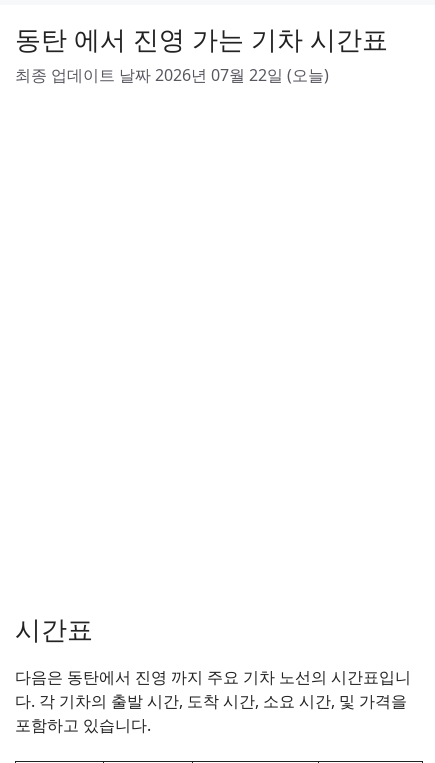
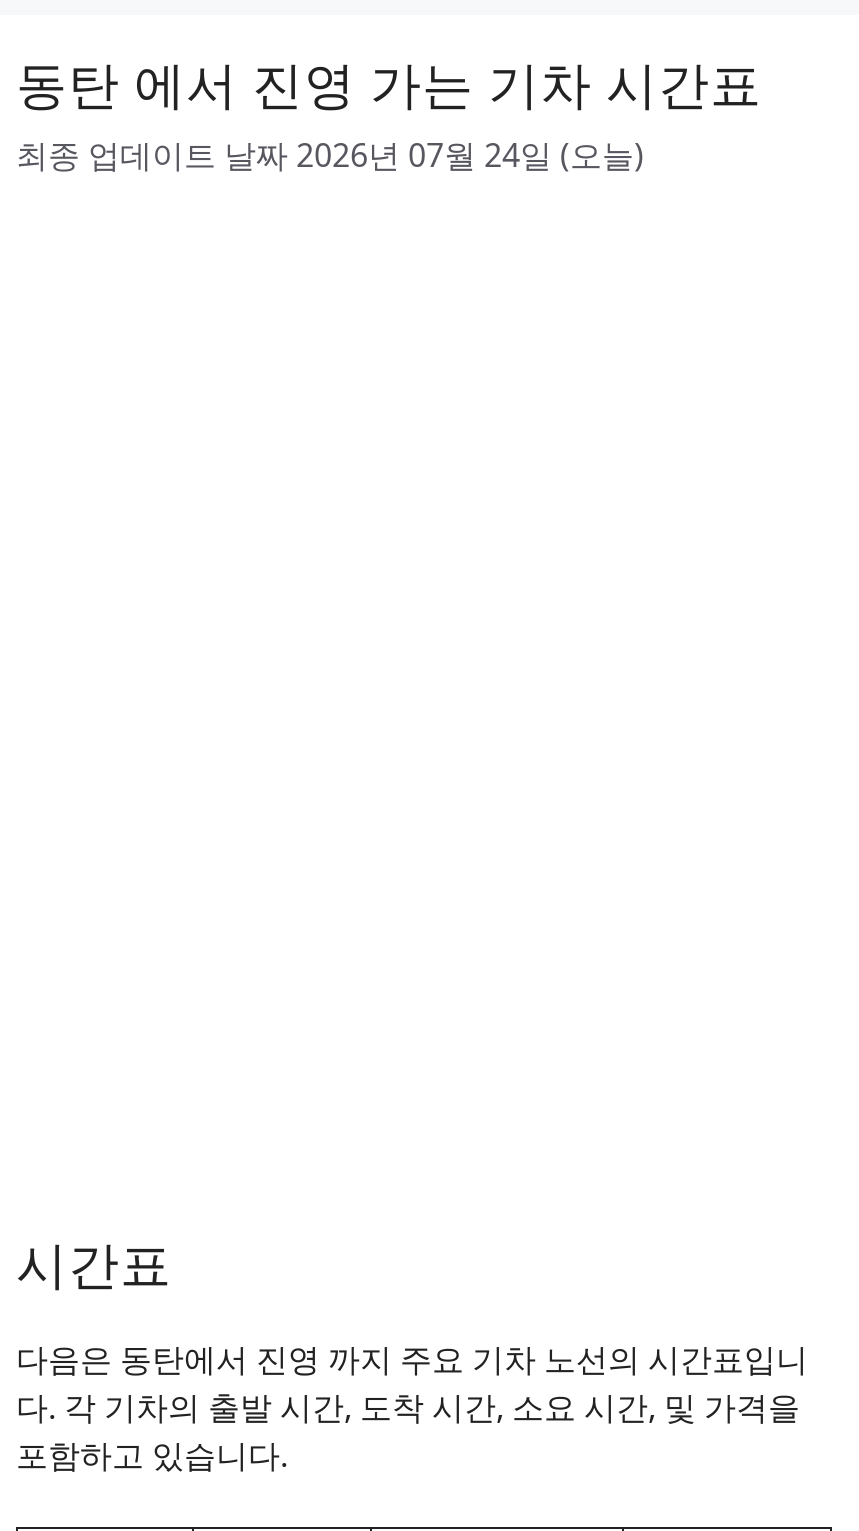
[15,64,329,86] 최종 업데이트 날짜 2026년 07월 22일 (오늘) -> [16,133,644,177] 최종 업데이트 날짜 2026년 07월 24일 (오늘)

